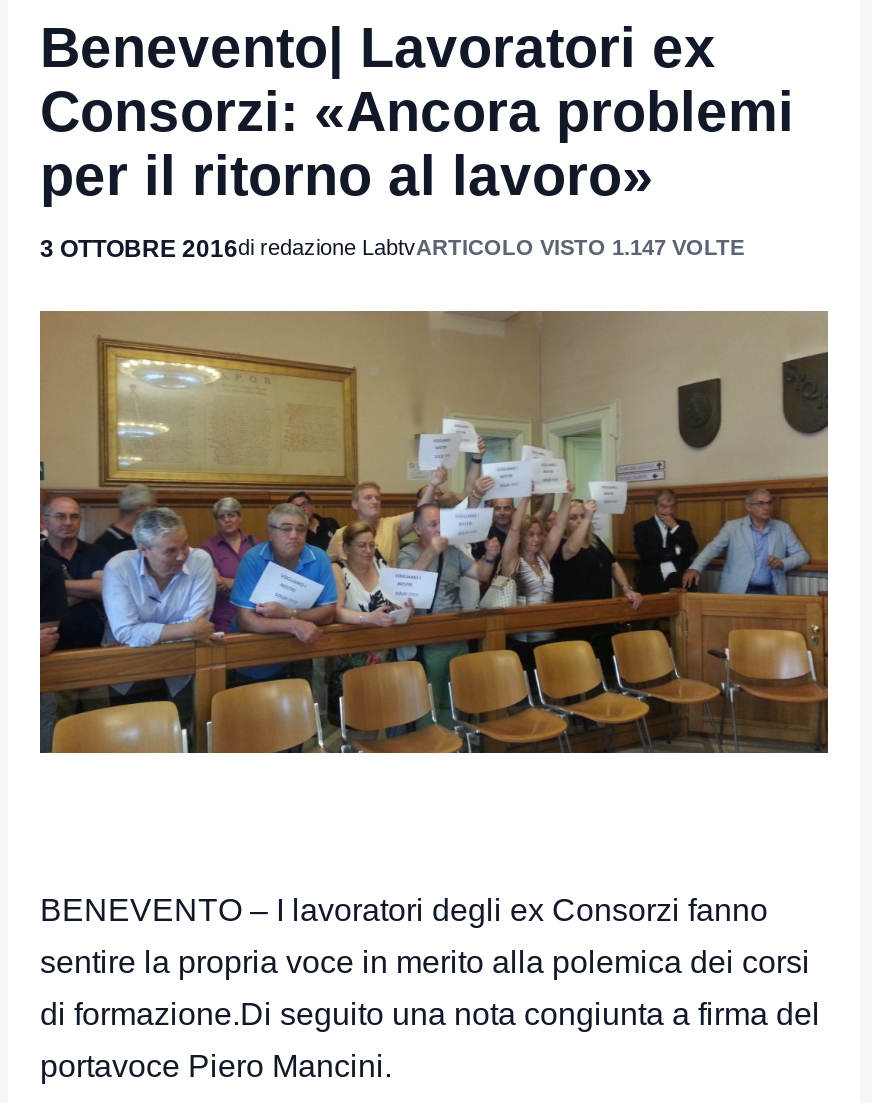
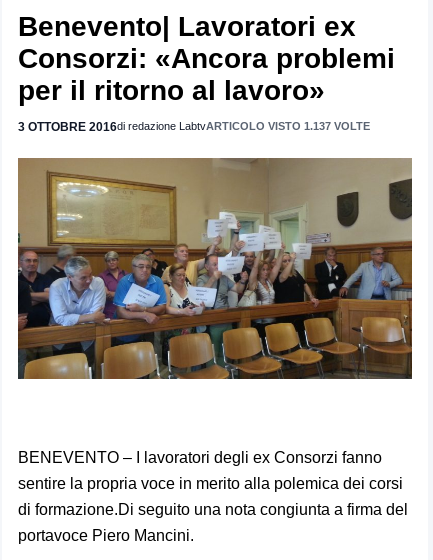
[40,234,744,262] 3 OTTOBRE 2016di redazione LabtvARTICOLO VISTO 1.147 VOLTE -> [18,120,370,134] 3 OTTOBRE 2016di redazione LabtvARTICOLO VISTO 1.137 VOLTE

